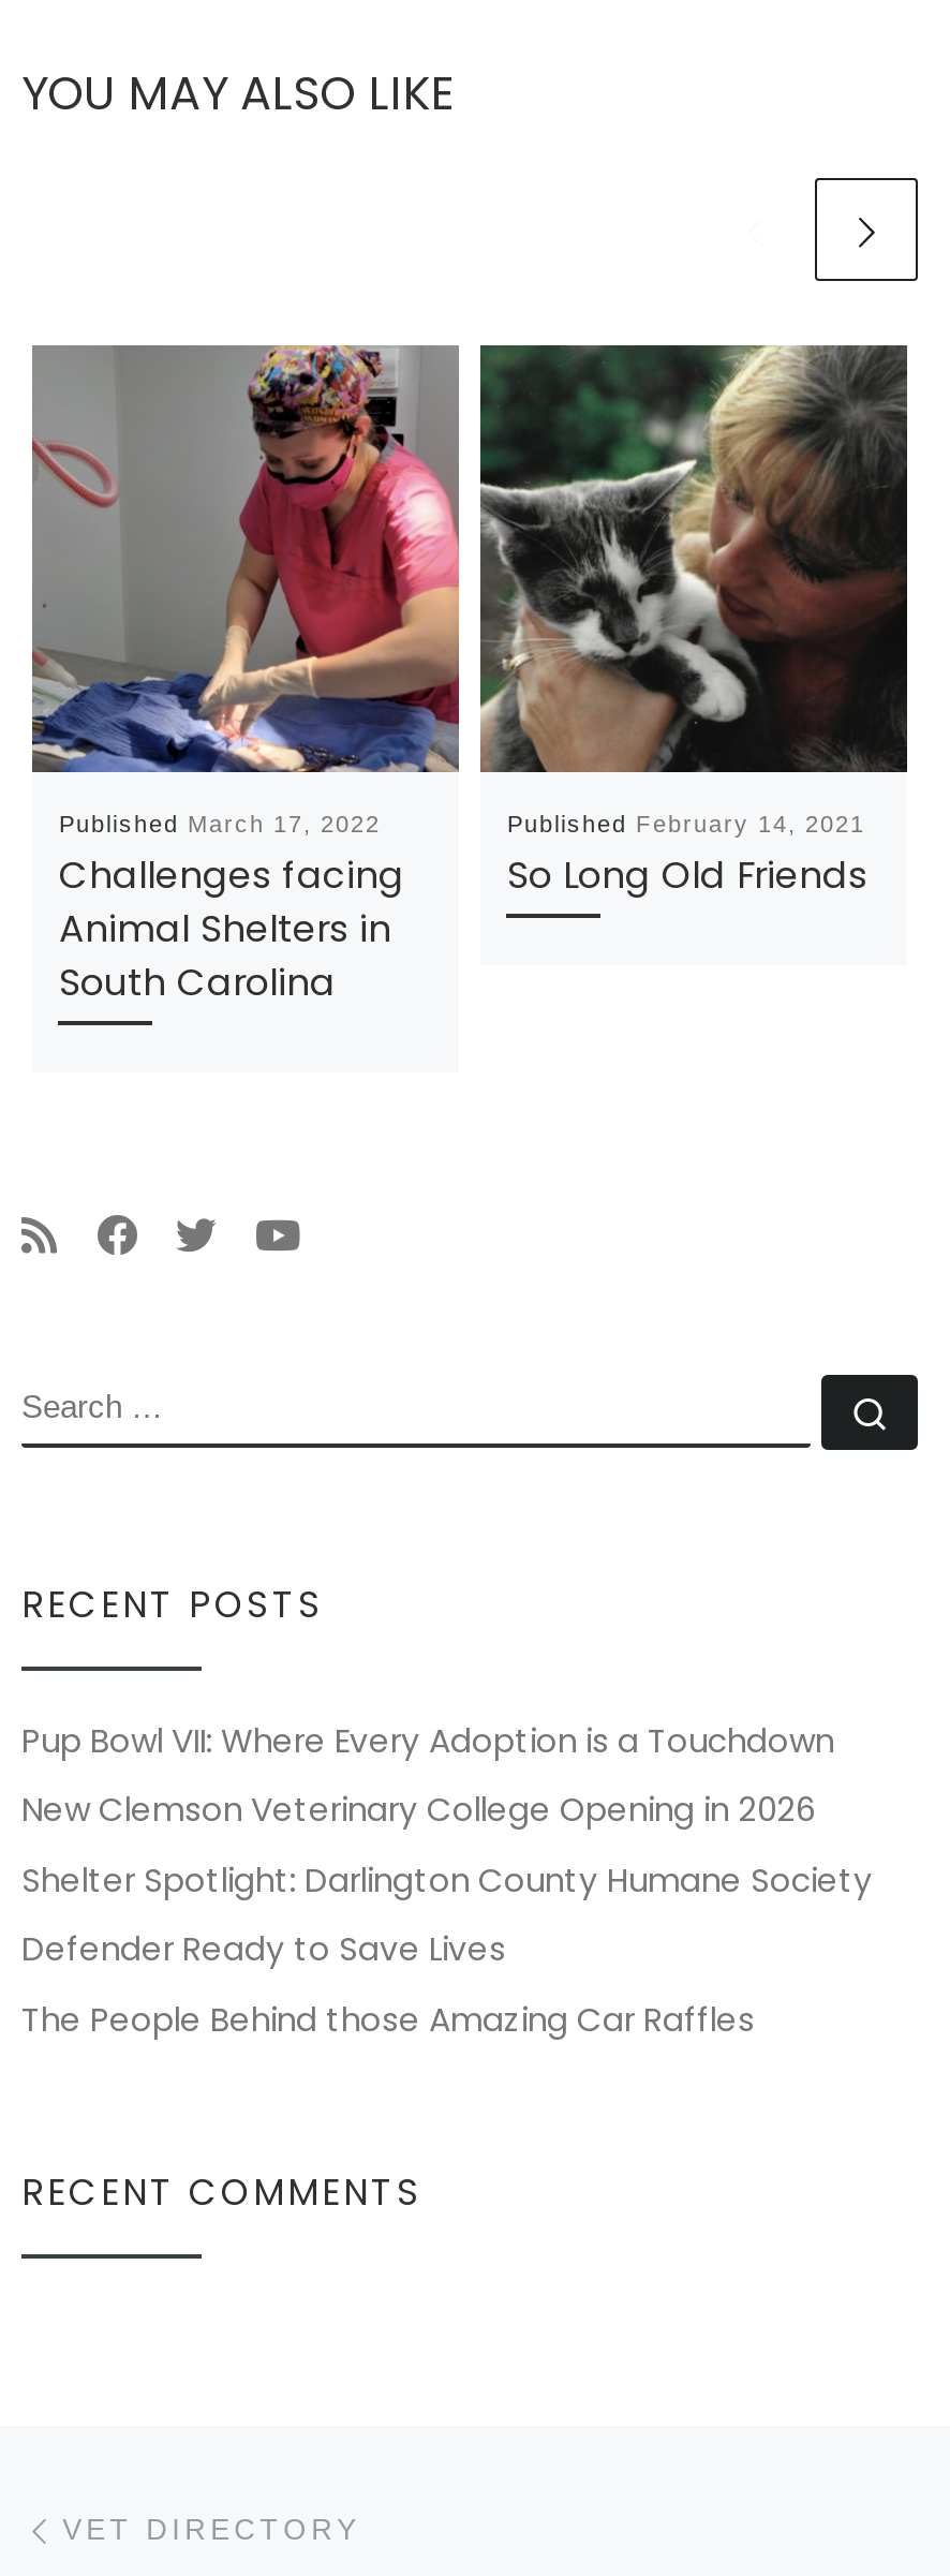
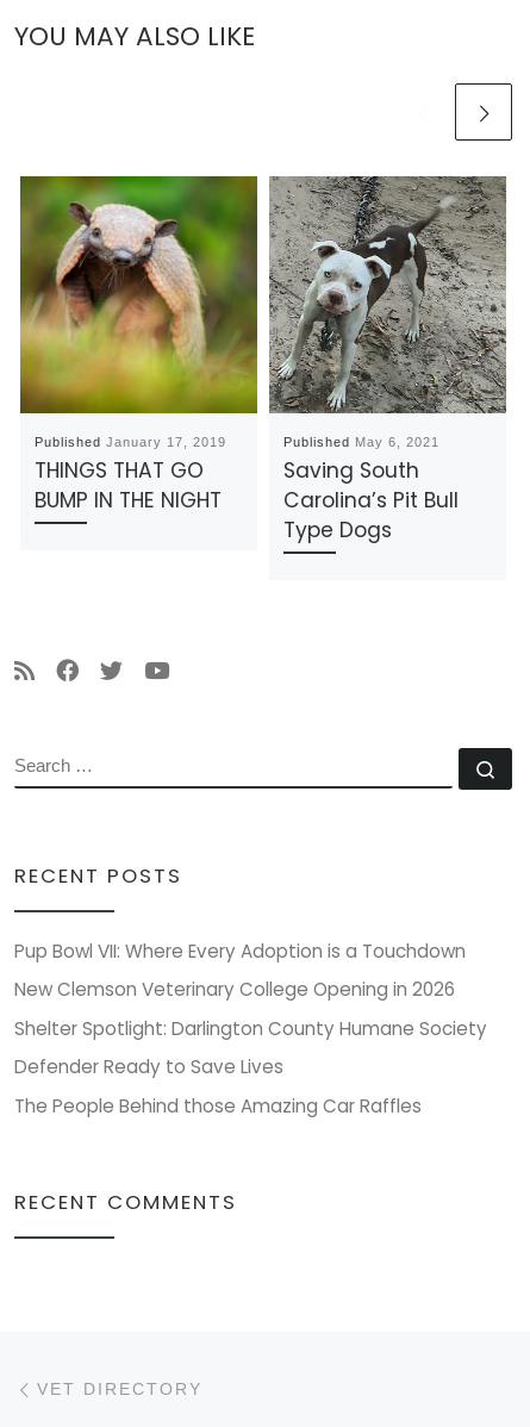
[30,343,461,1009] [image] | Published March 17, 2022 | Challenges facing | Animal Shelters in | South Carolina -> [19,175,258,515] [image] | Published January 17, 2019 | THINGS THAT GO | BUMP IN THE NIGHT
[480,345,909,901] [image] | Published February 14, 2021 | So Long Old Friends -> [268,176,507,545] [image] | Published May 6, 2021 | Saving South | Carolina’s Pit Bull | Type Dogs

